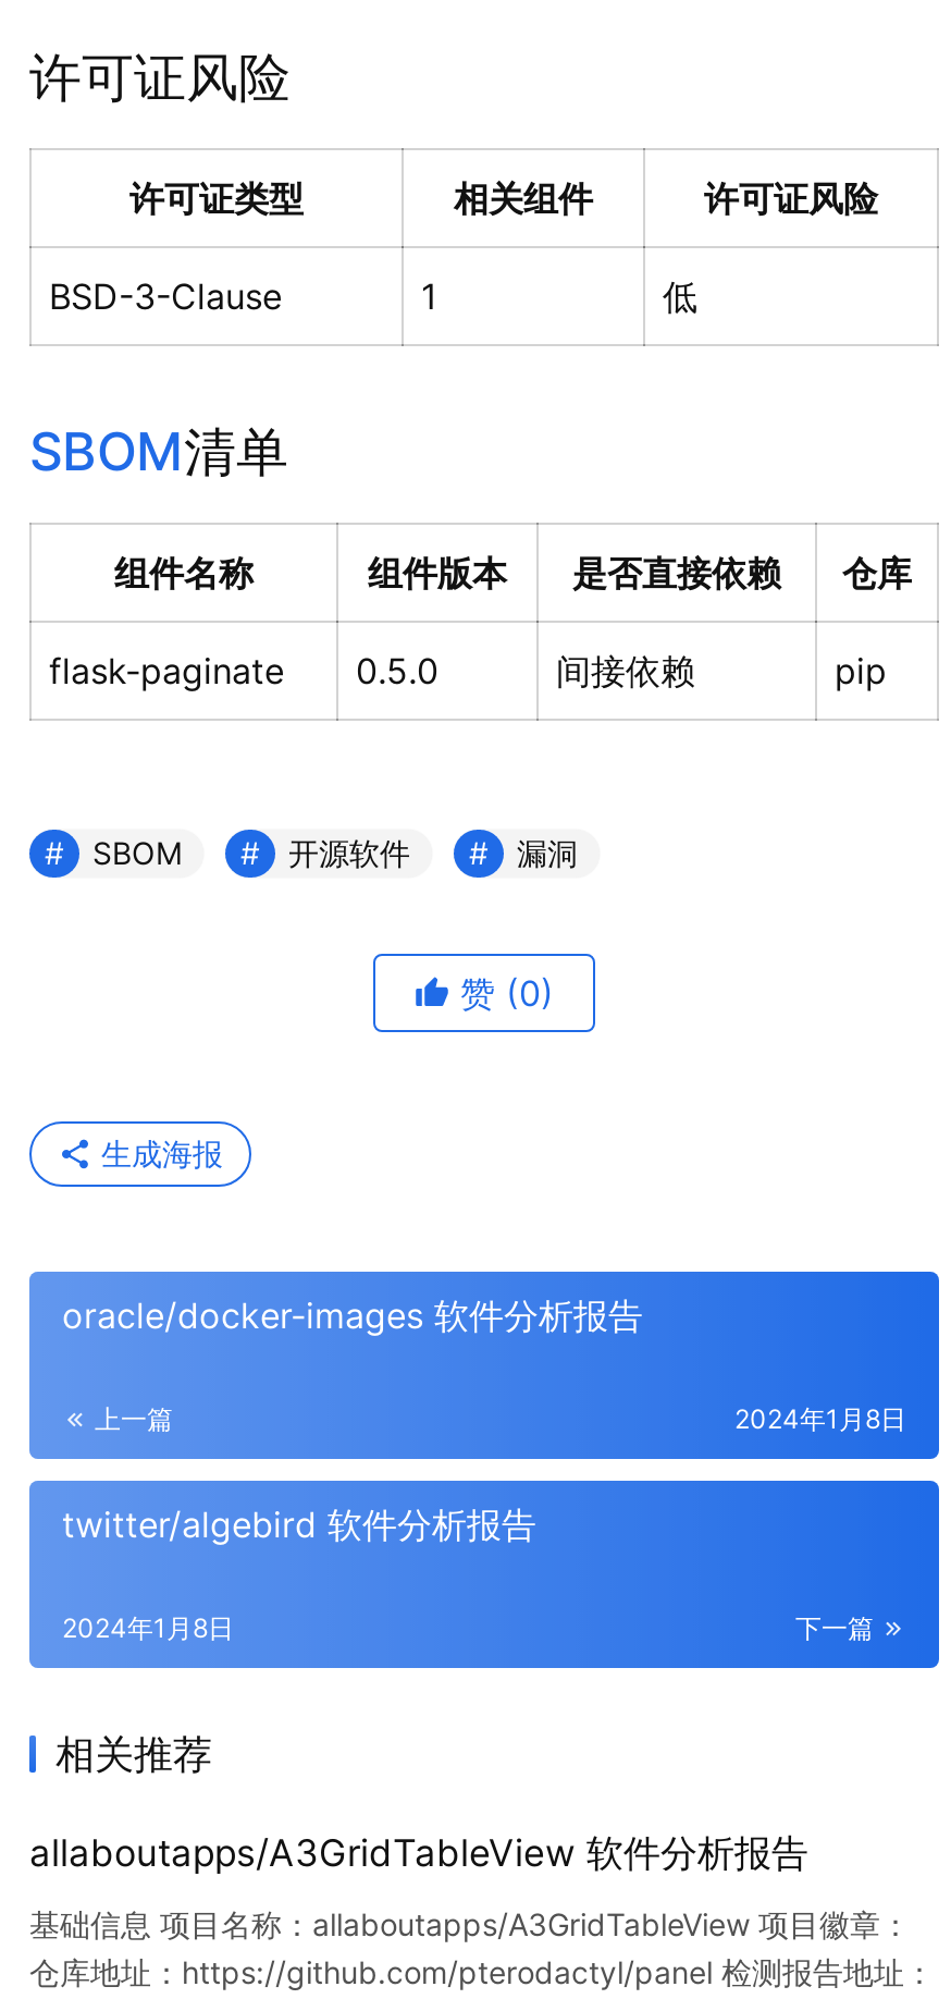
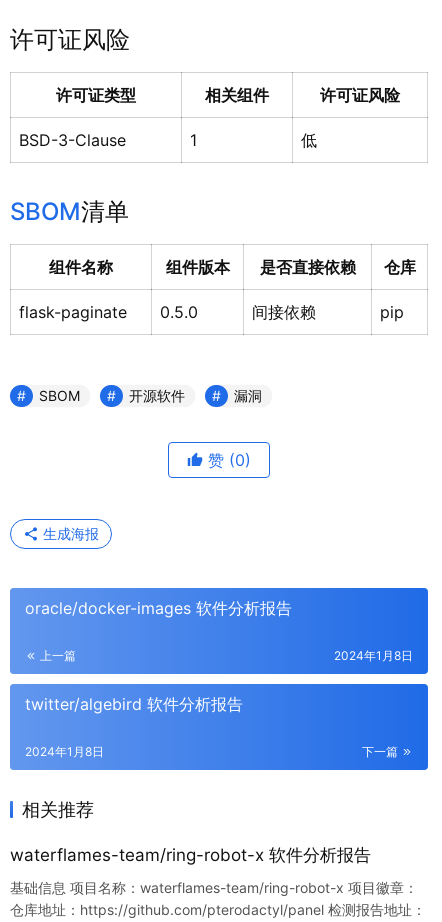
[29,1831,808,1875] allaboutapps/A3GridTableView 软件分析报告 -> [10,845,371,865] waterflames-team/ring-robot-x 软件分析报告
[29,1905,911,1942] 基础信息 项目名称：allaboutapps/A3GridTableView 项目徽章： -> [10,879,418,896] 基础信息 项目名称：waterflames-team/ring-robot-x 项目徽章：

